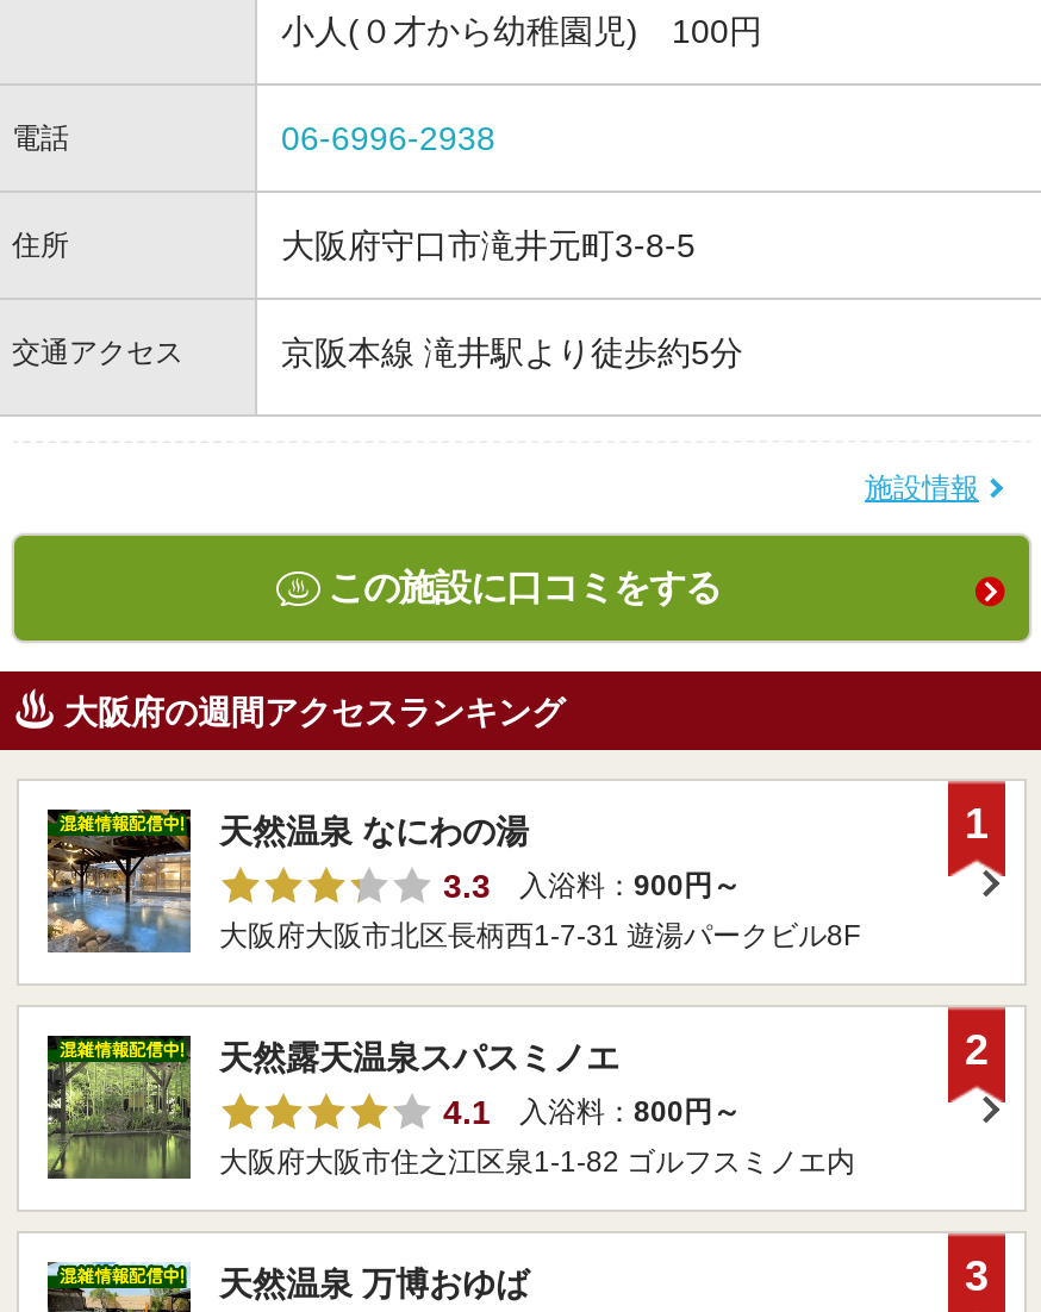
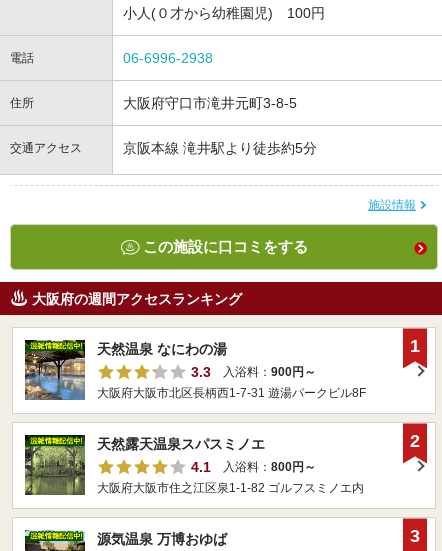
[219,1264,529,1302] 天然温泉 万博おゆば -> [97,531,227,547] 源気温泉 万博おゆば

